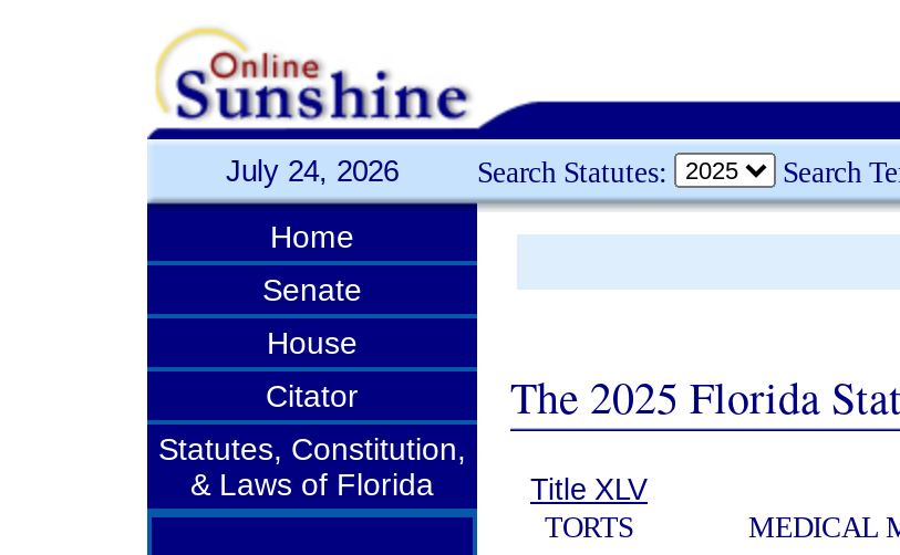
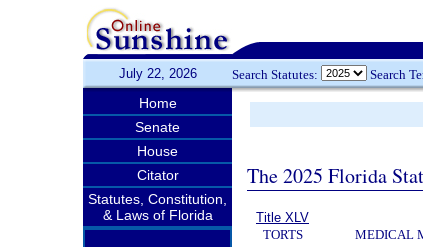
[226,155,399,188] July 24, 2026 -> [118,66,196,81] July 22, 2026

